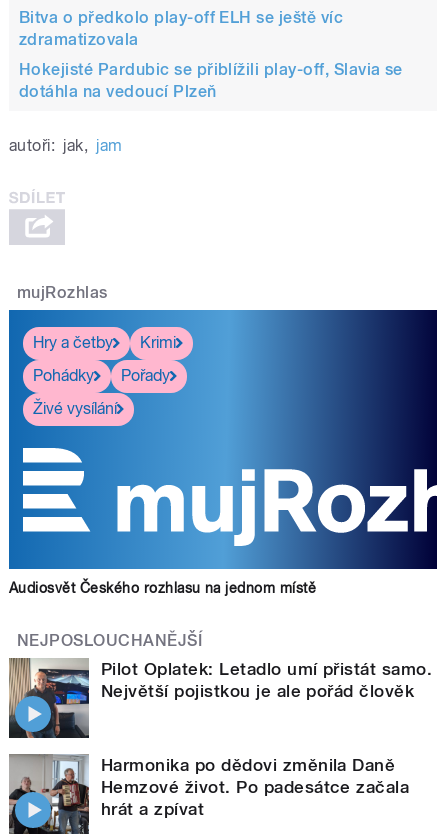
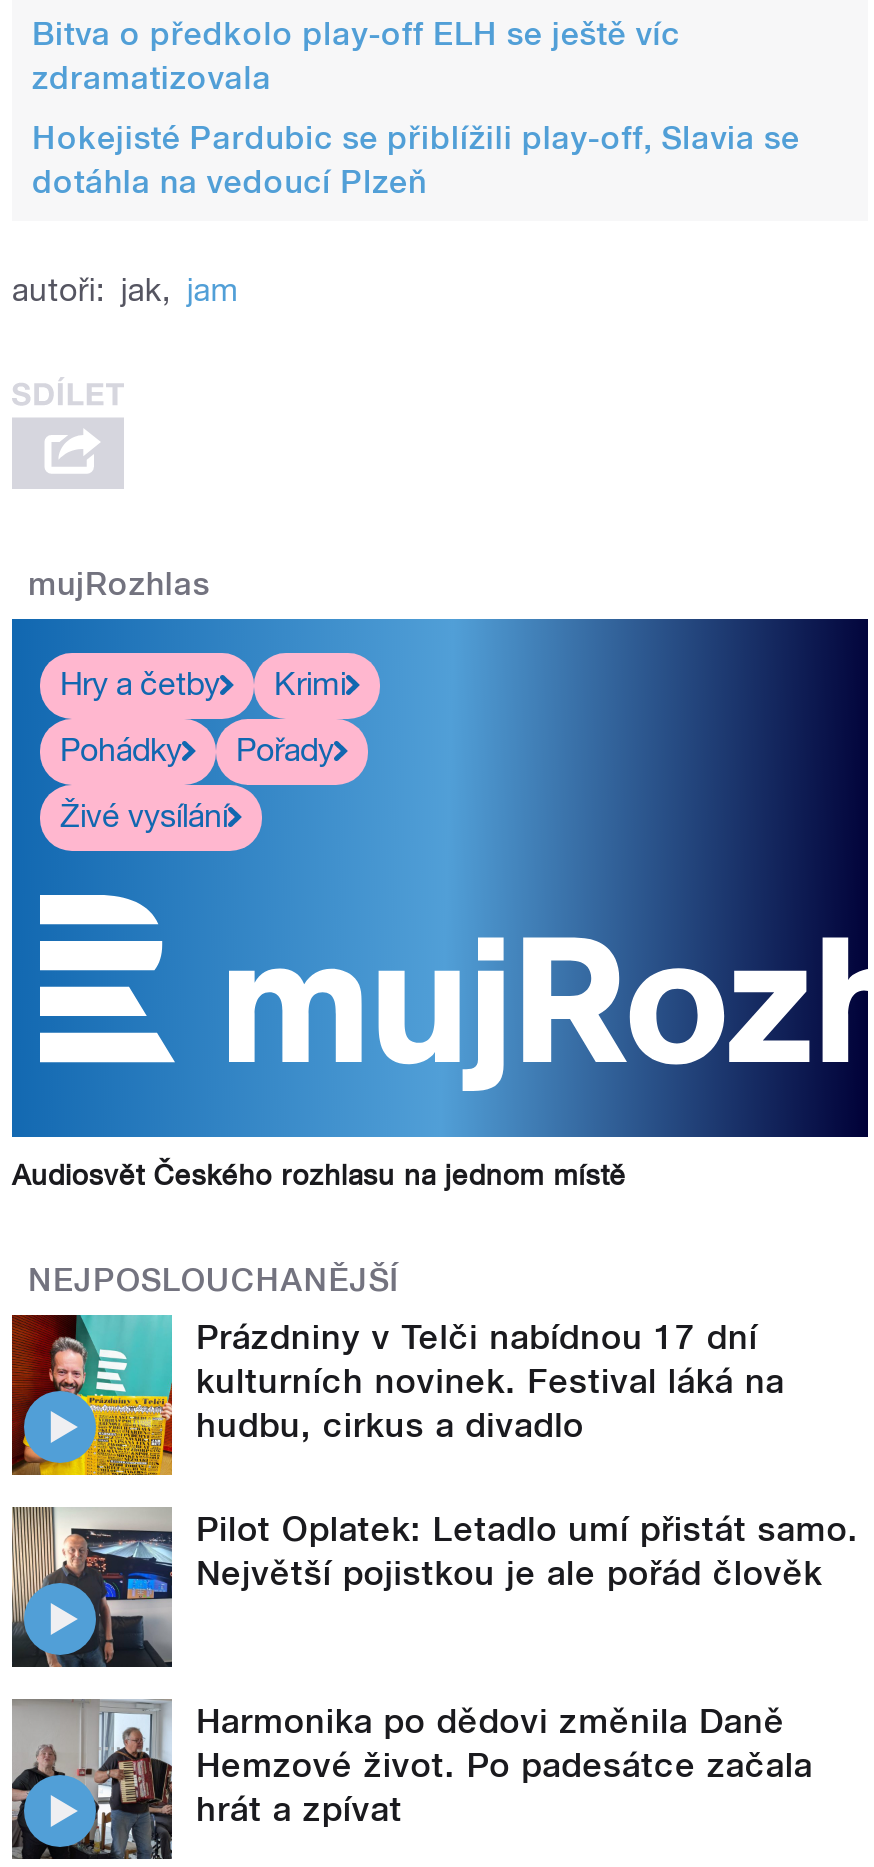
none -> [10,1313,785,1477] [image] | Prázdniny v Telči nabídnou 17 dní | kulturních novinek. Festival láká na | hudbu, cirkus a divadlo

